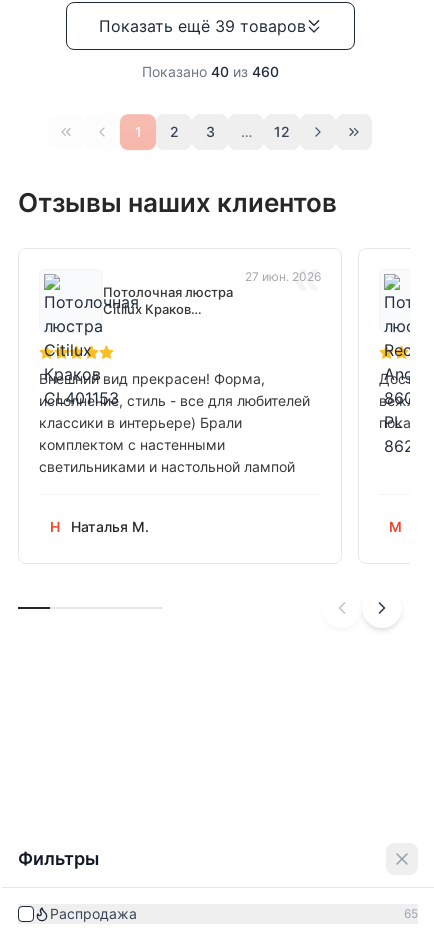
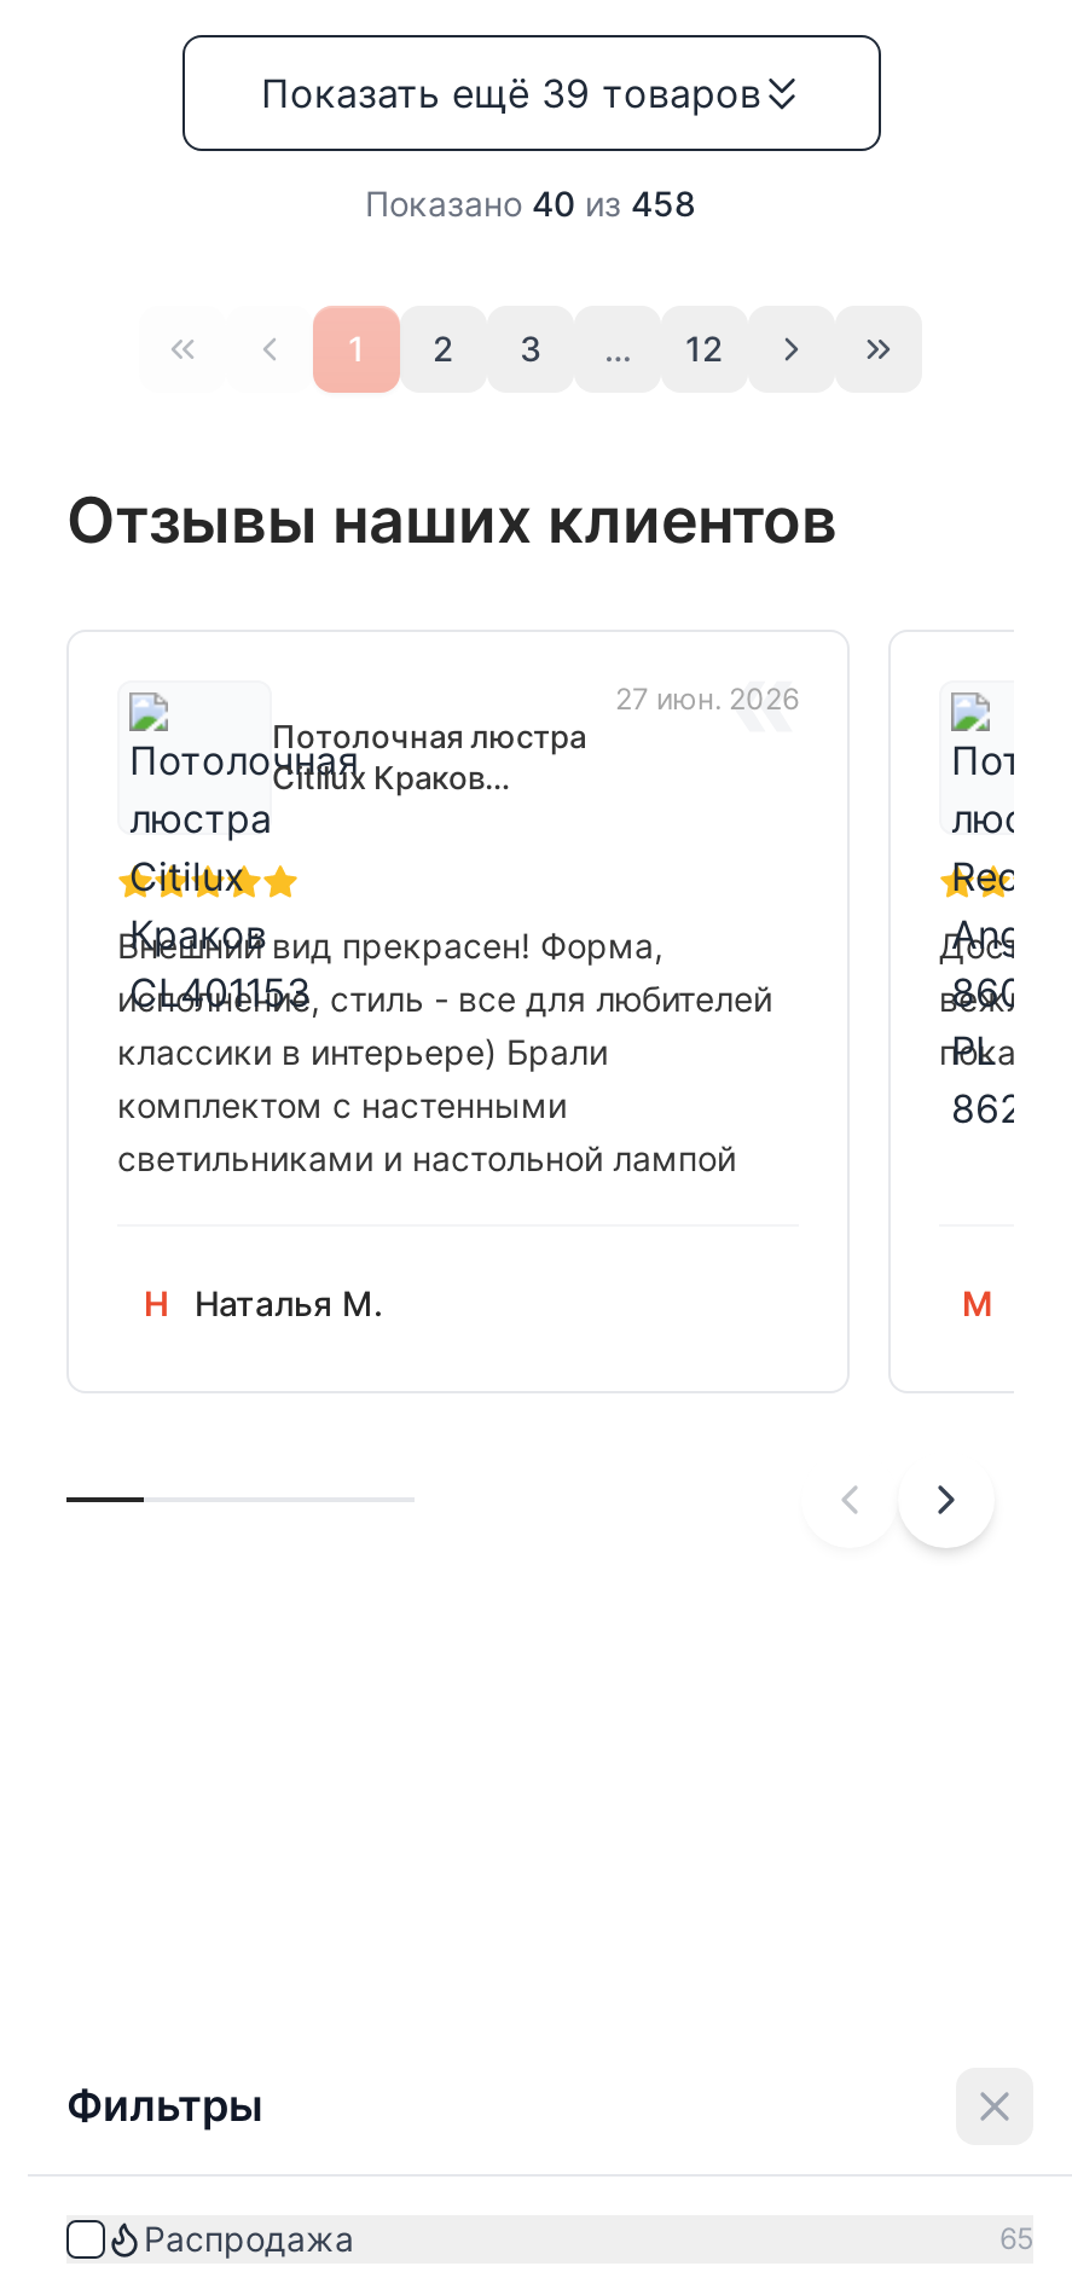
[141,63,278,80] Показано 40 из 460 -> [365,182,696,224] Показано 40 из 458

